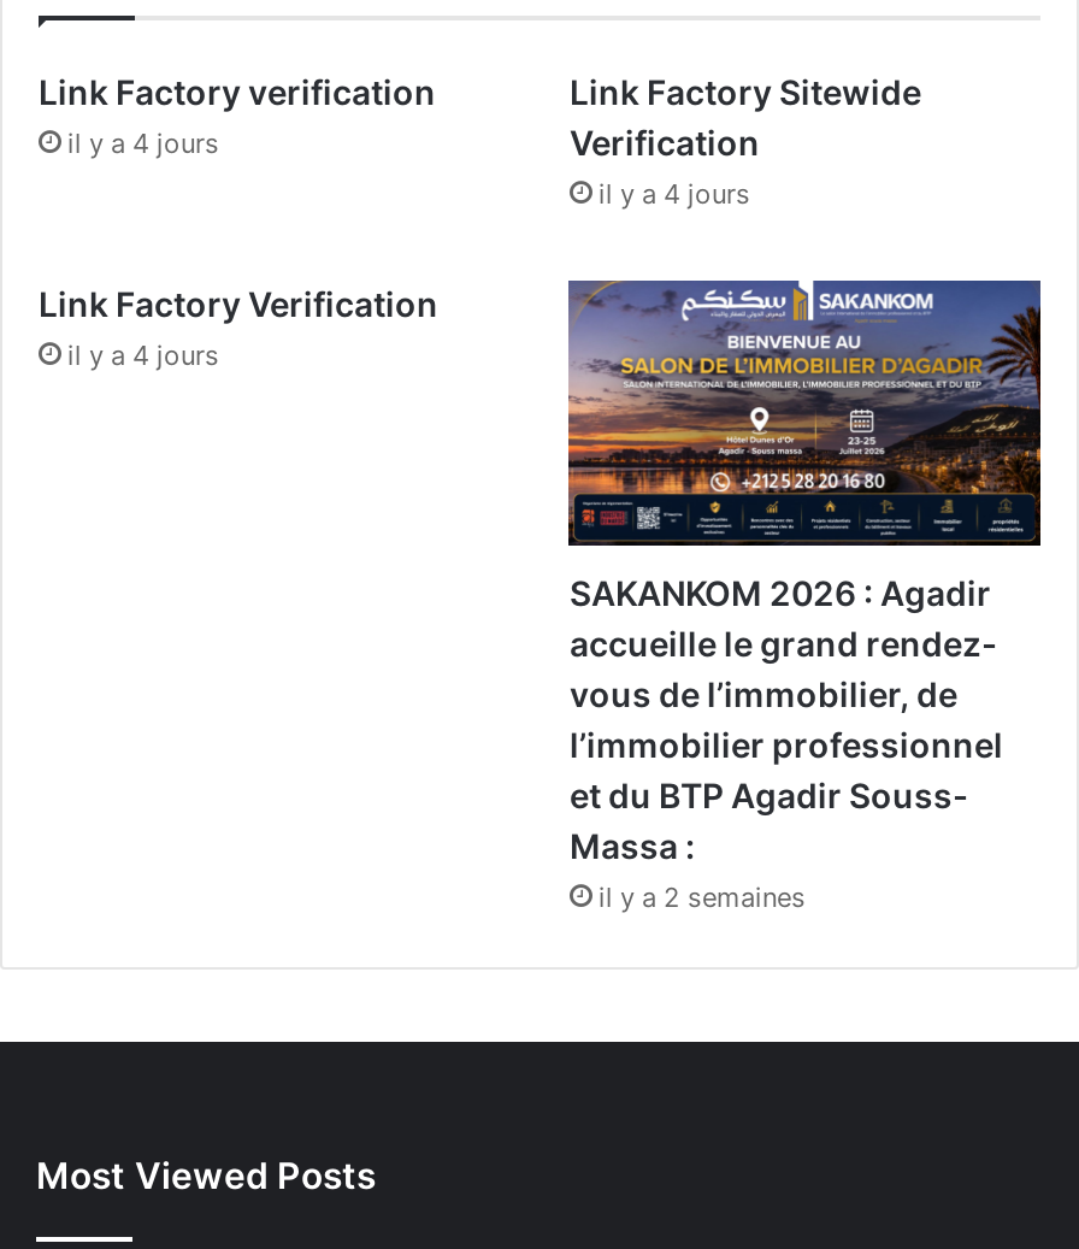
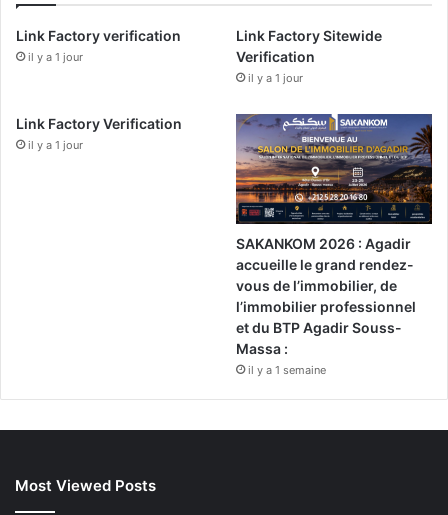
[67,126,219,160] il y a 4 jours -> [28,50,83,64] il y a 1 jour
[599,177,750,211] il y a 4 jours -> [248,71,303,85] il y a 1 jour
[67,338,219,372] il y a 4 jours -> [28,138,83,152] il y a 1 jour
[599,881,806,915] il y a 2 semaines -> [248,363,326,377] il y a 1 semaine

